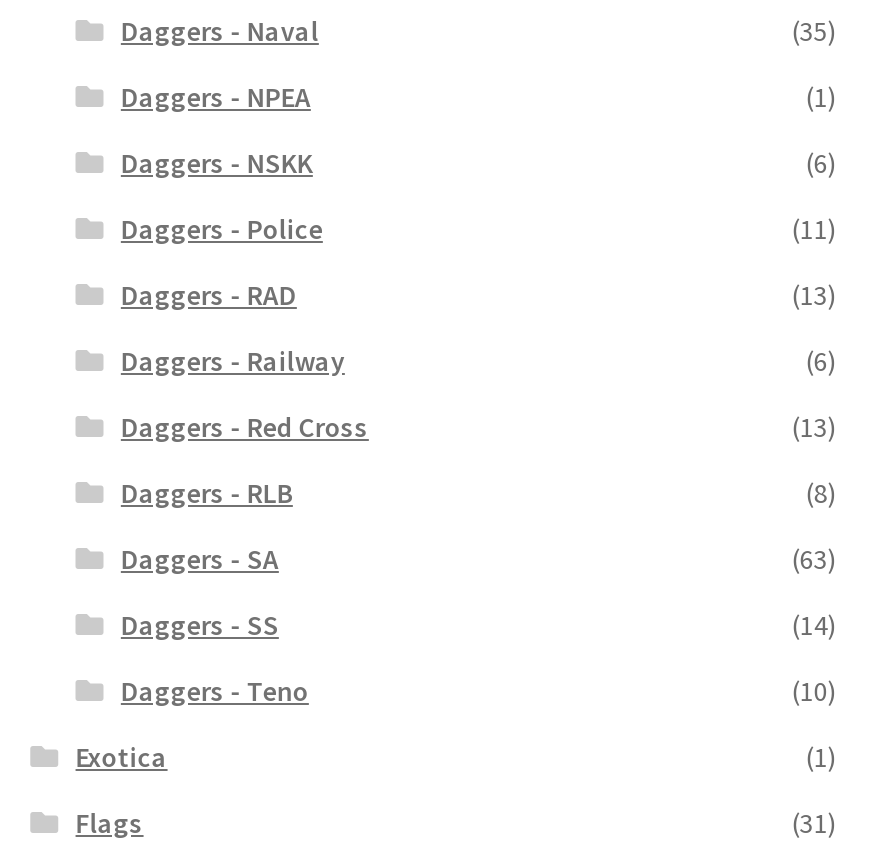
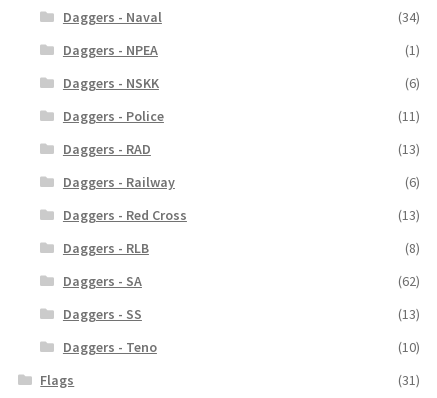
[792,14,836,50] (35) -> [398,8,420,26] (34)
[792,542,836,578] (63) -> [398,272,420,290] (62)
[792,608,836,644] (14) -> [398,305,420,323] (13)
[76,740,836,776] Exotica | (1) -> none

